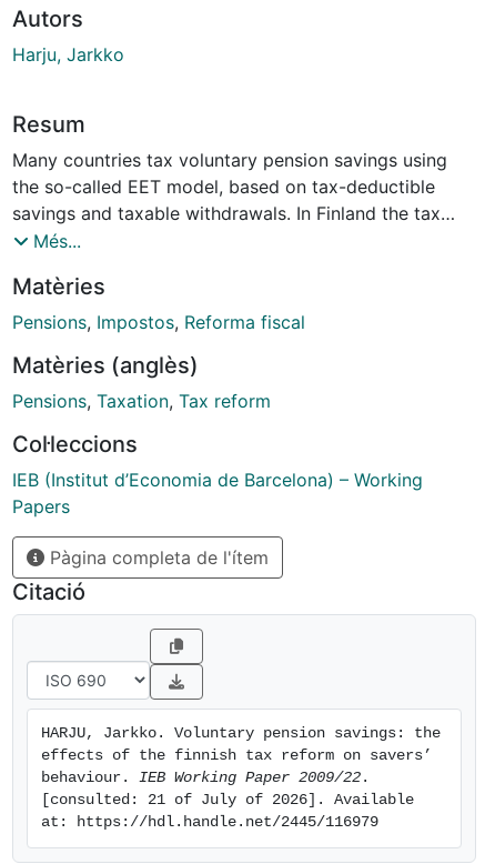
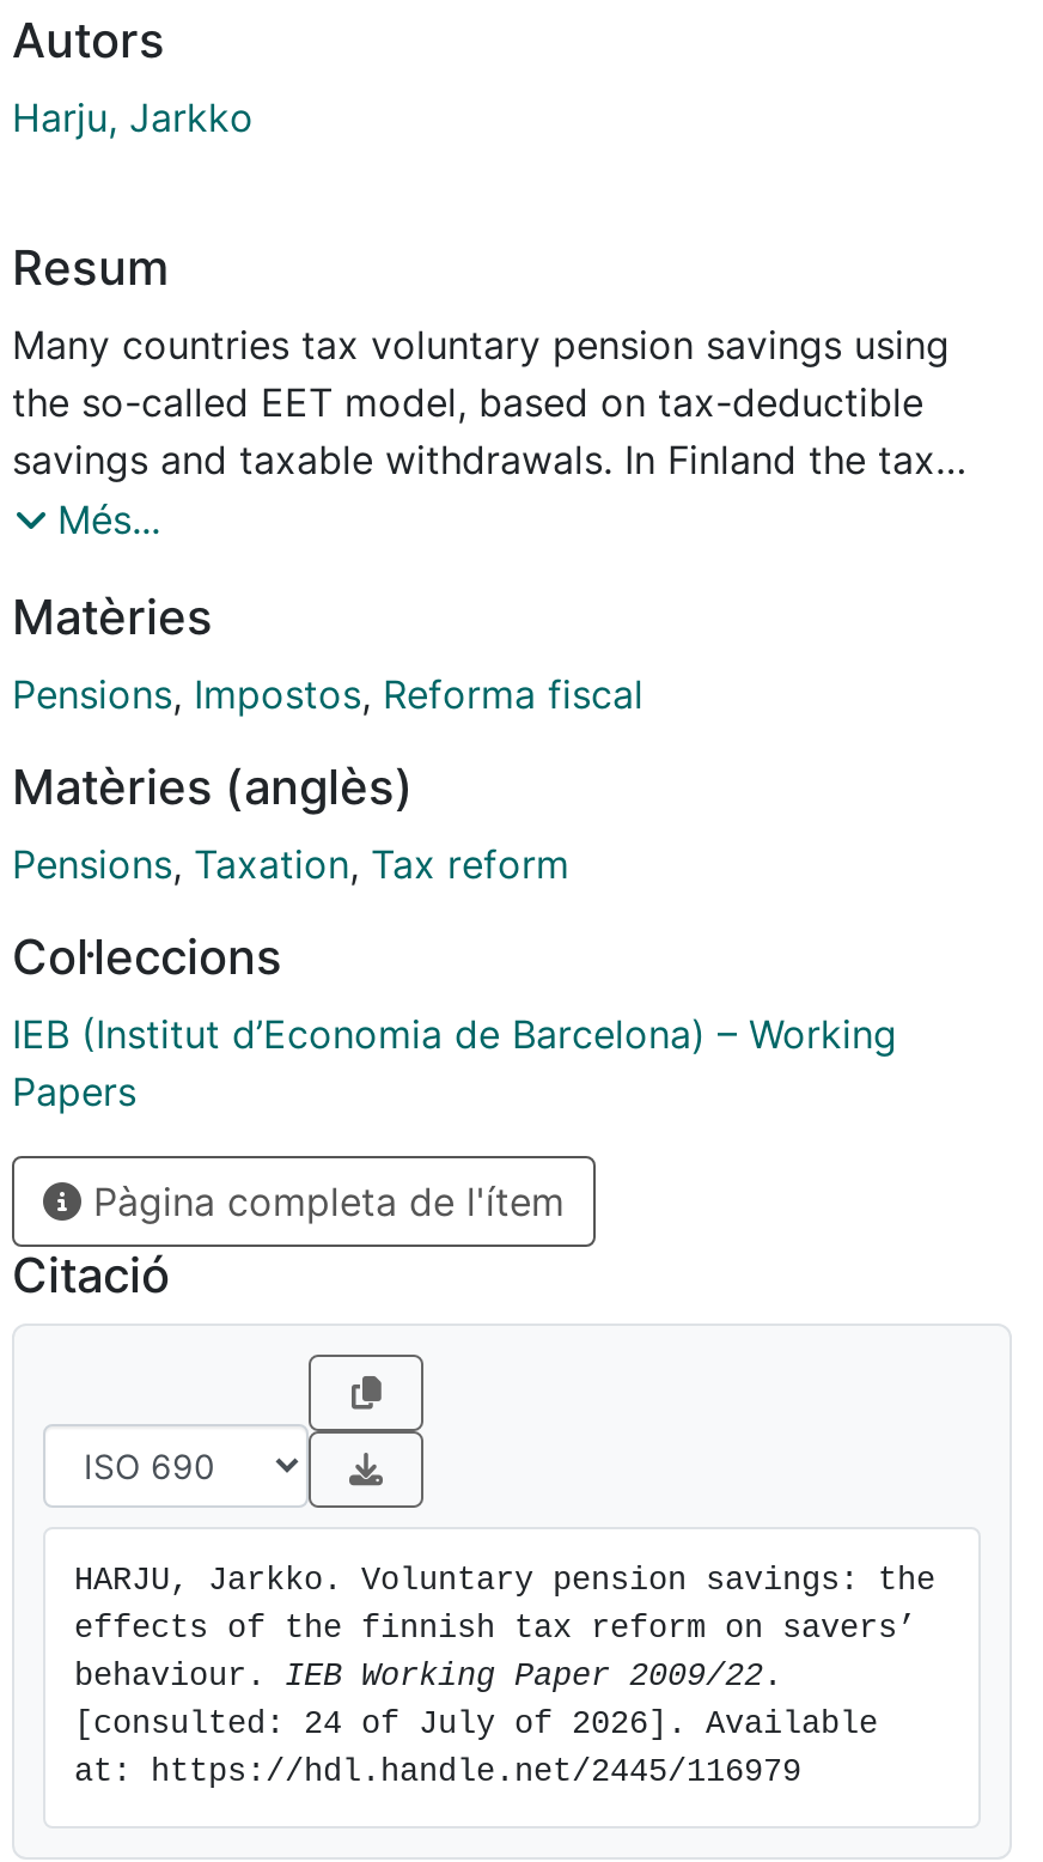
[41,792,414,809] [consulted: 21 of July of 2026]. Available -> [74,1707,878,1743] [consulted: 24 of July of 2026]. Available

